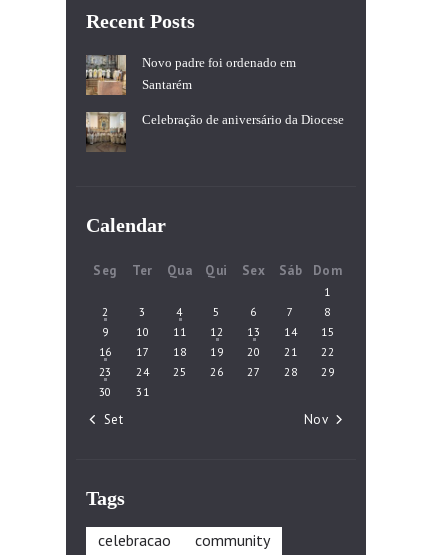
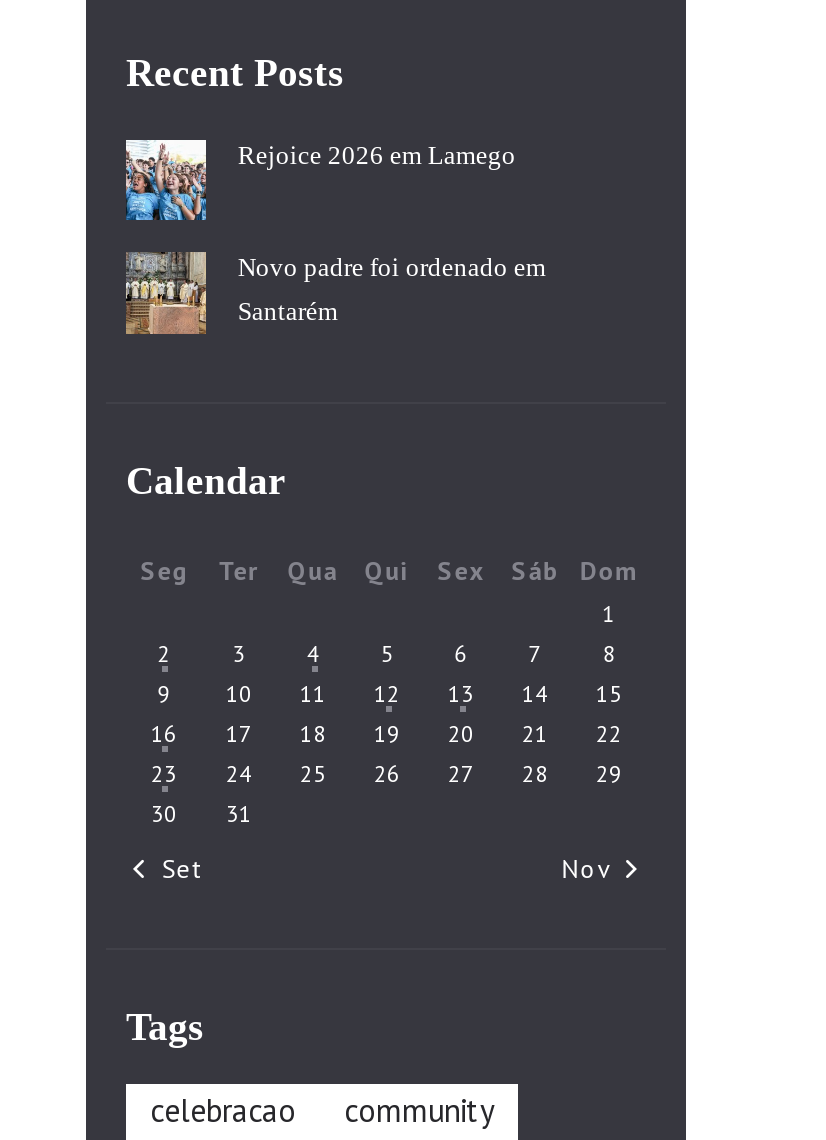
none -> [124,138,516,222] [image] | Rejoice 2026 em Lamego
moved [84,52,296,96] -> [122,248,546,336]: [image] | Novo padre foi ordenado em | Santarém
[86,112,344,151] [image] | Celebração de aniversário da Diocese -> none

